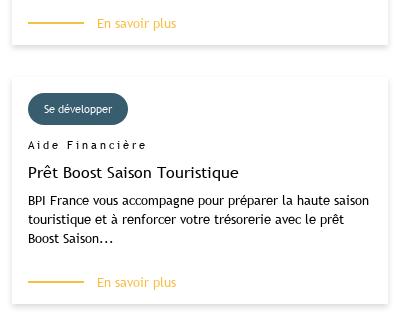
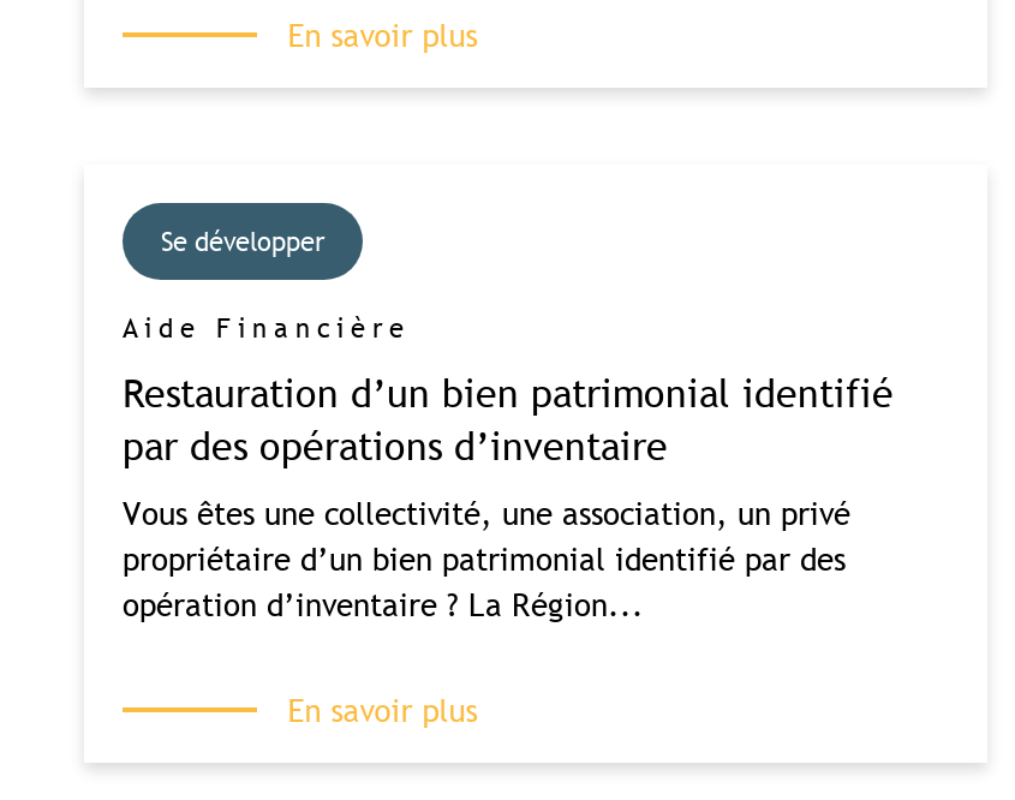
[28,161,369,247] Prêt Boost Saison Touristique | BPI France vous accompagne pour préparer la haute saison | touristique et à renforcer votre trésorerie avec le prêt | Boost Saison... -> [123,366,894,626] Restauration d’un bien patrimonial identifié | par des opérations d’inventaire | Vous êtes une collectivité, une association, un privé | propriétaire d’un bien patrimonial identifié par des | opération d’inventaire ? La Région...

